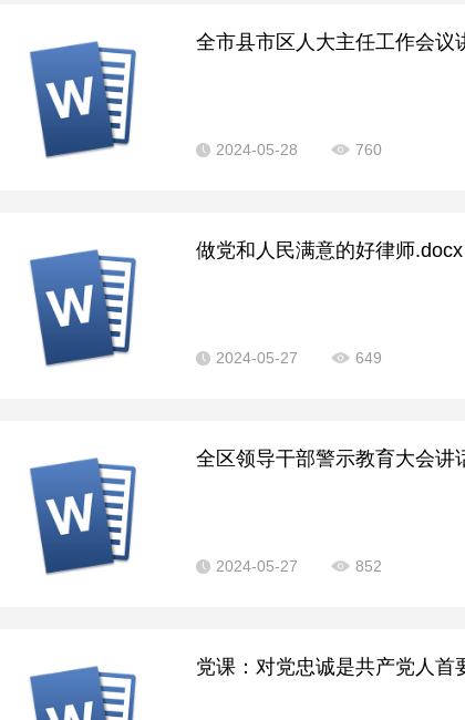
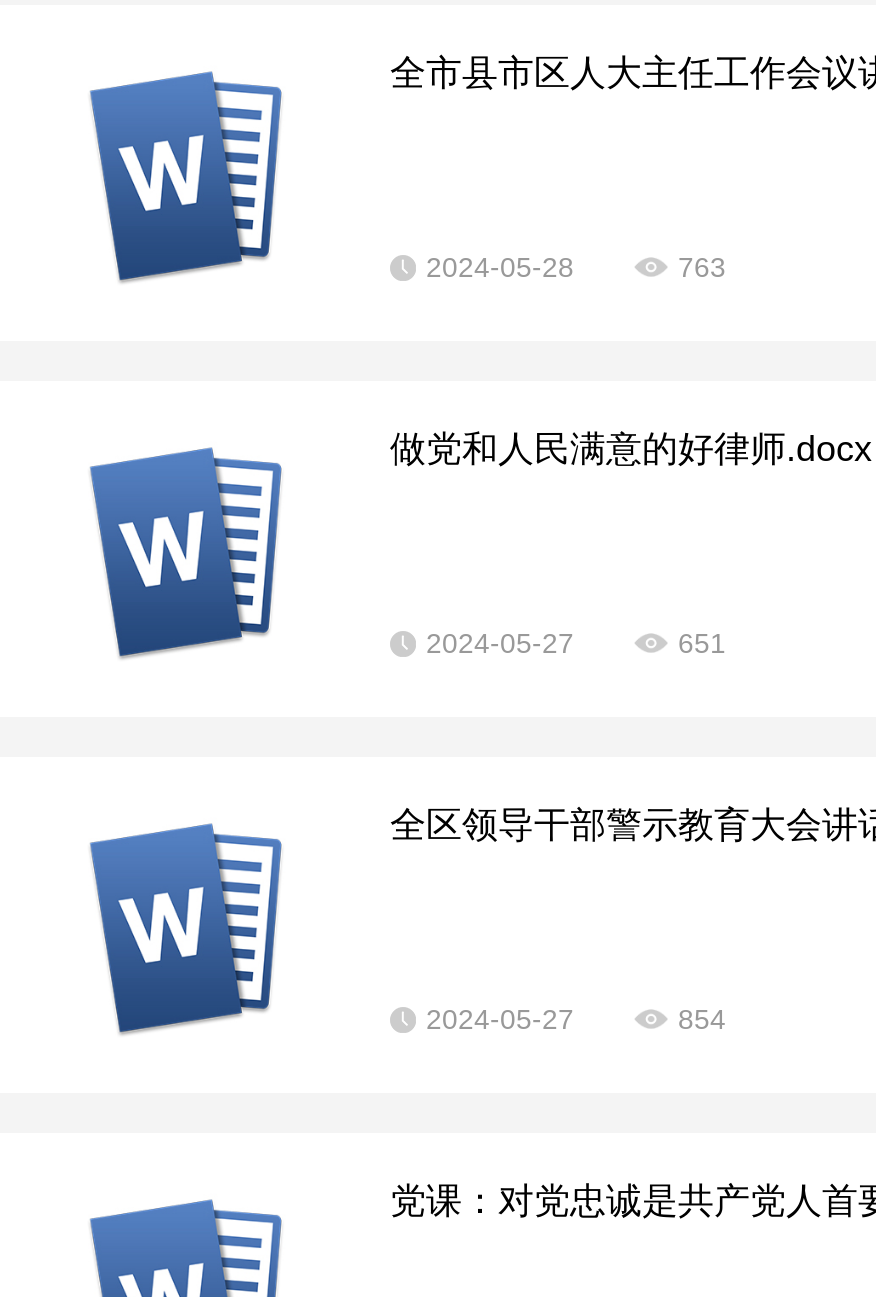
[355,141,382,158] 760 -> [678,251,726,283] 763
[355,349,382,367] 649 -> [678,627,726,659] 651
[355,557,382,575] 852 -> [678,1003,726,1035] 854

